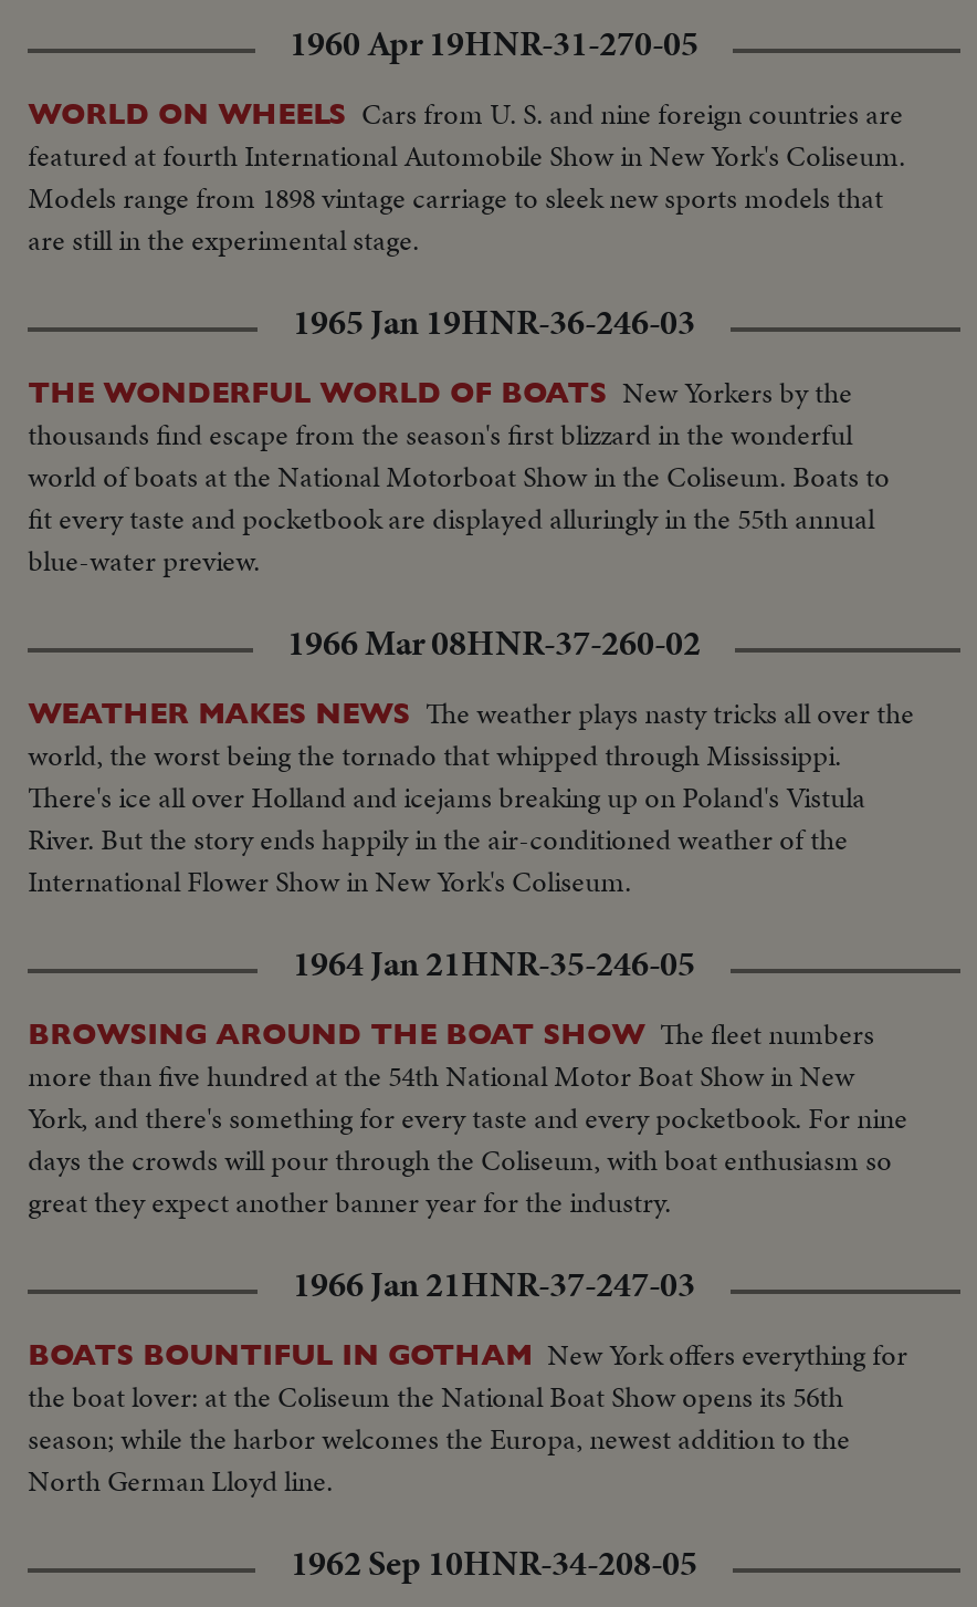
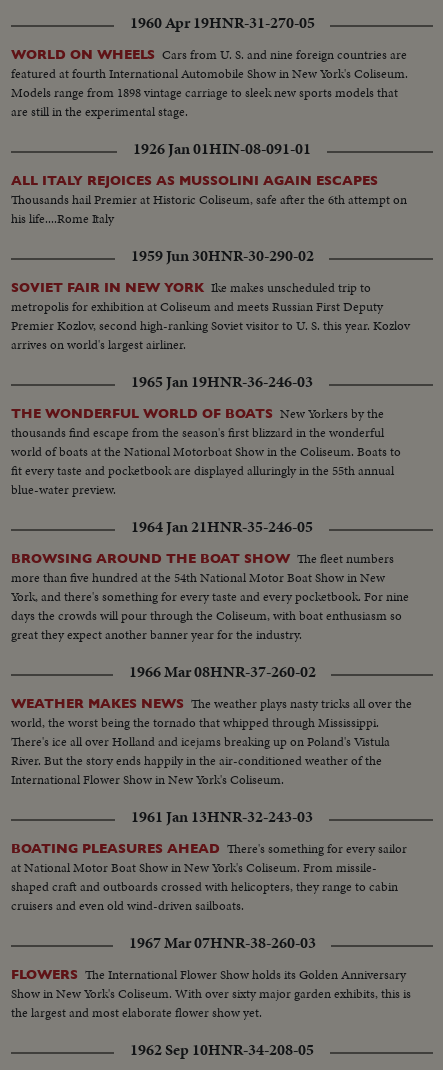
none -> [11,138,410,354] 1926 Jan 01HIN-08-091-01 | ALL ITALY REJOICES AS MUSSOLINI AGAIN ESCAPES | Thousands hail Premier at Historic Coliseum, safe after the 6th attempt on | his life....Rome Italy | 1959 Jun 30HNR-30-290-02 | SOVIET FAIR IN NEW YORK Ike makes unscheduled trip to | metropolis for exhibition at Coliseum and meets Russian First Deputy | Premier Kozlov, second high-ranking Soviet visitor to U. S. this year. Kozlov | arrives on world's largest airliner.
moved [28,619,914,902] -> [11,661,412,789]: 1966 Mar 08HNR-37-260-02 | WEATHER MAKES NEWS The weather plays nasty tricks all over the | world, the worst being the tornado that whipped through Mississippi. | There's ice all over Holland and icejams breaking up on Poland's Vistula | River. But the story ends happily in the air-conditioned weather of the | International Flower Show in New York's Coliseum.
[28,1261,908,1502] 1966 Jan 21HNR-37-247-03 | BOATS BOUNTIFUL IN GOTHAM New York offers everything for | the boat lover: at the Coliseum the National Boat Show opens its 56th | season; while the harbor welcomes the Europa, newest addition to the | North German Lloyd line. -> [11,806,411,1022] 1961 Jan 13HNR-32-243-03 | BOATING PLEASURES AHEAD There's something for every sailor | at National Motor Boat Show in New York's Coliseum. From missile- | shaped craft and outboards crossed with helicopters, they range to cabin | cruisers and even old wind-driven sailboats. | 1967 Mar 07HNR-38-260-03 | FLOWERS The International Flower Show holds its Golden Anniversary | Show in New York's Coliseum. With over sixty major garden exhibits, this is | the largest and most elaborate flower show yet.

